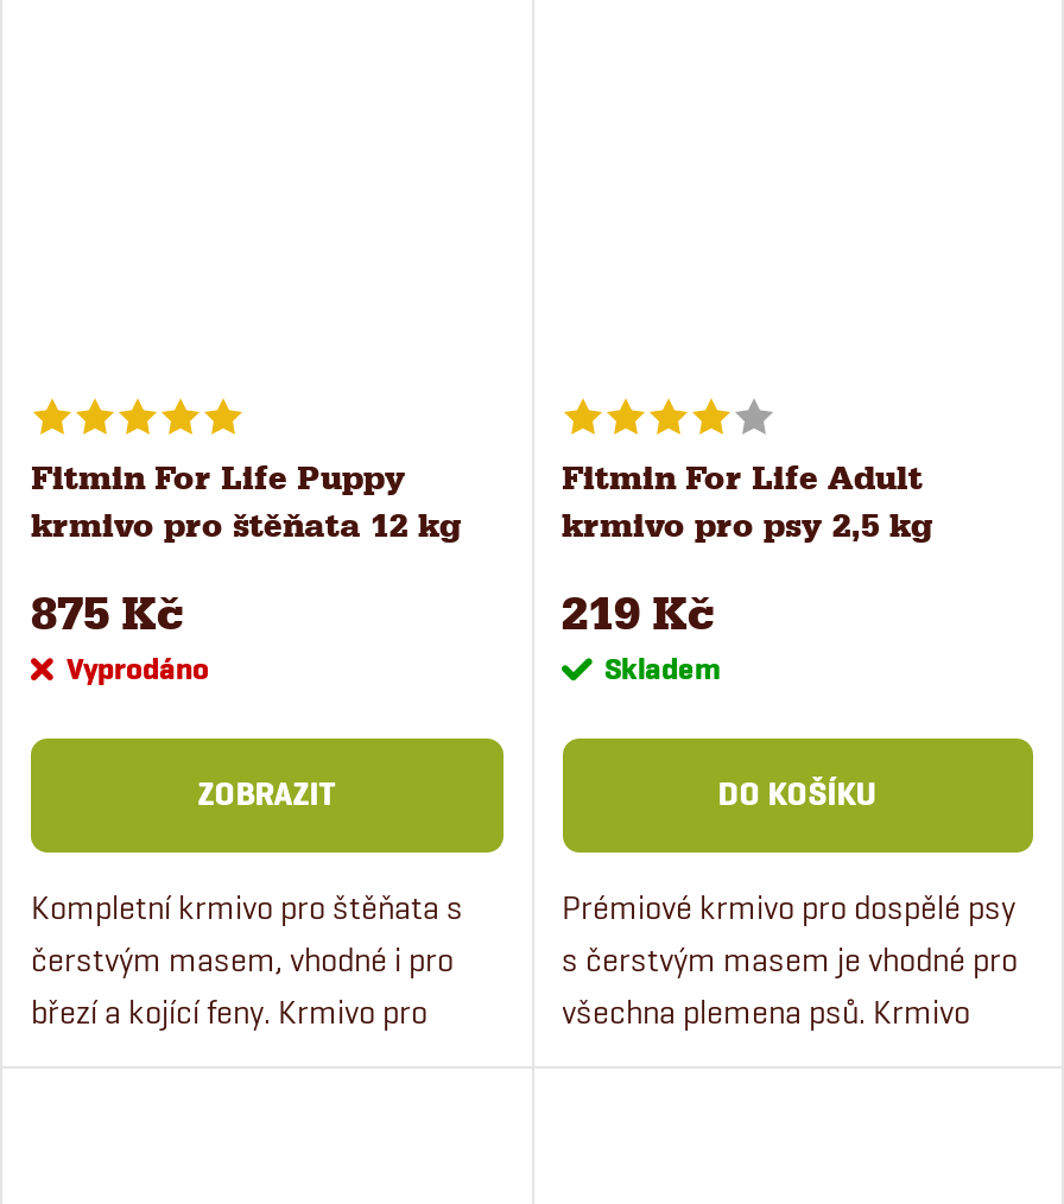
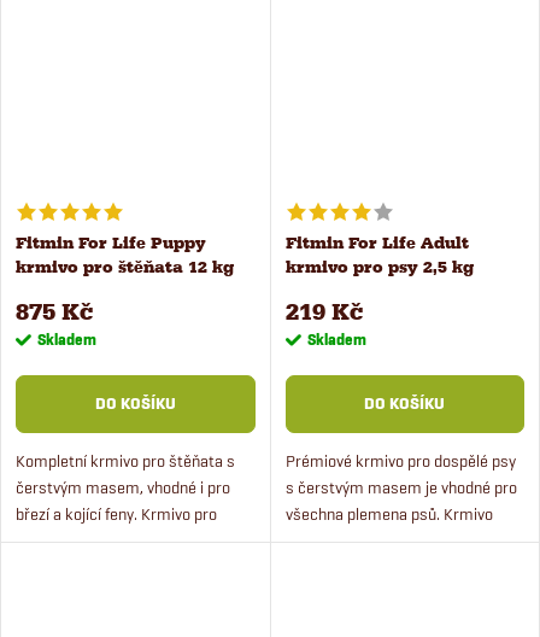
[66,648,209,688] Vyprodáno -> [37,329,96,350] Skladem
[198,774,335,814] ZOBRAZIT -> [95,393,176,414] DO KOŠÍKU

